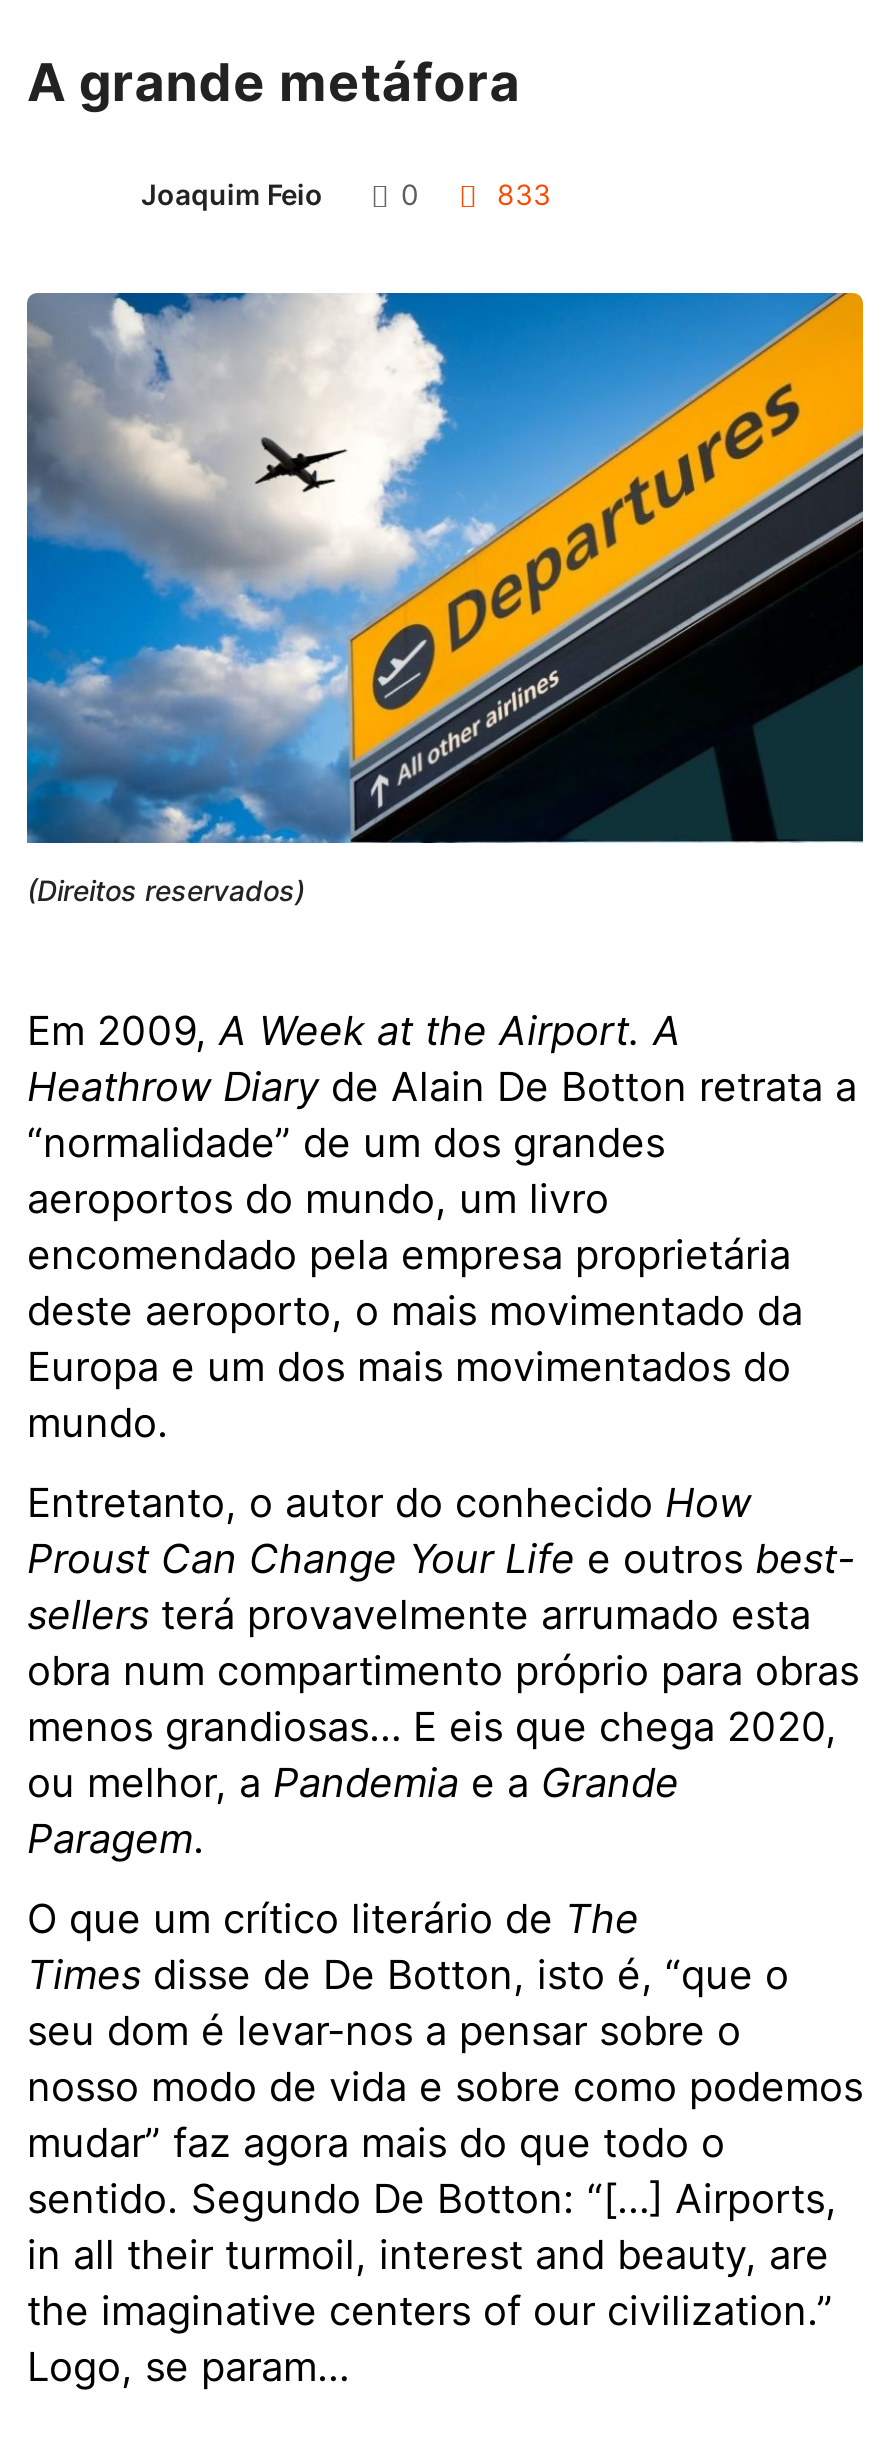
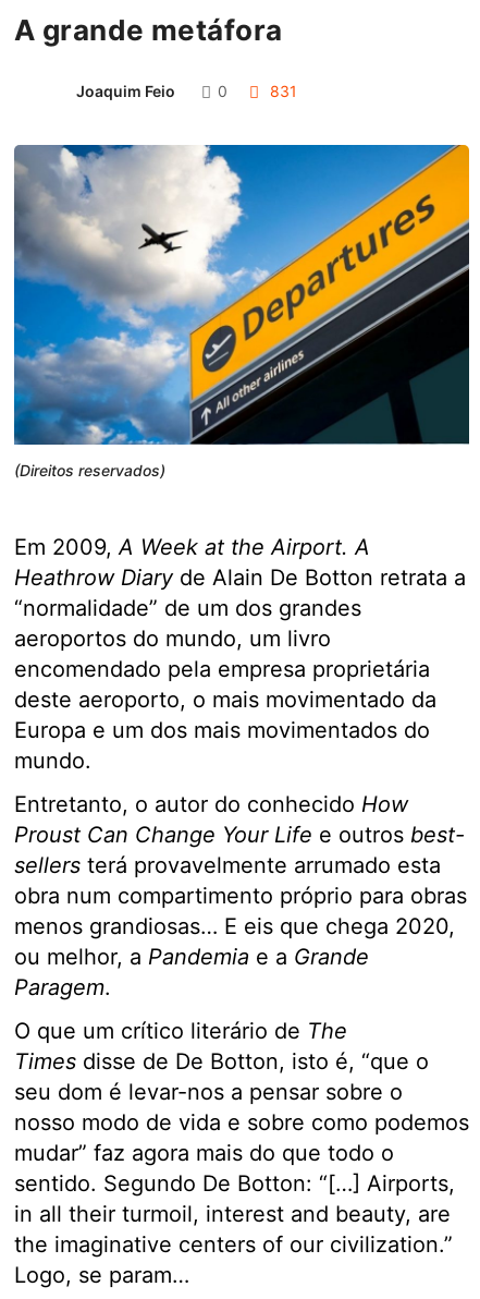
[489,177,551,211] 833 -> [266,82,297,100] 831

